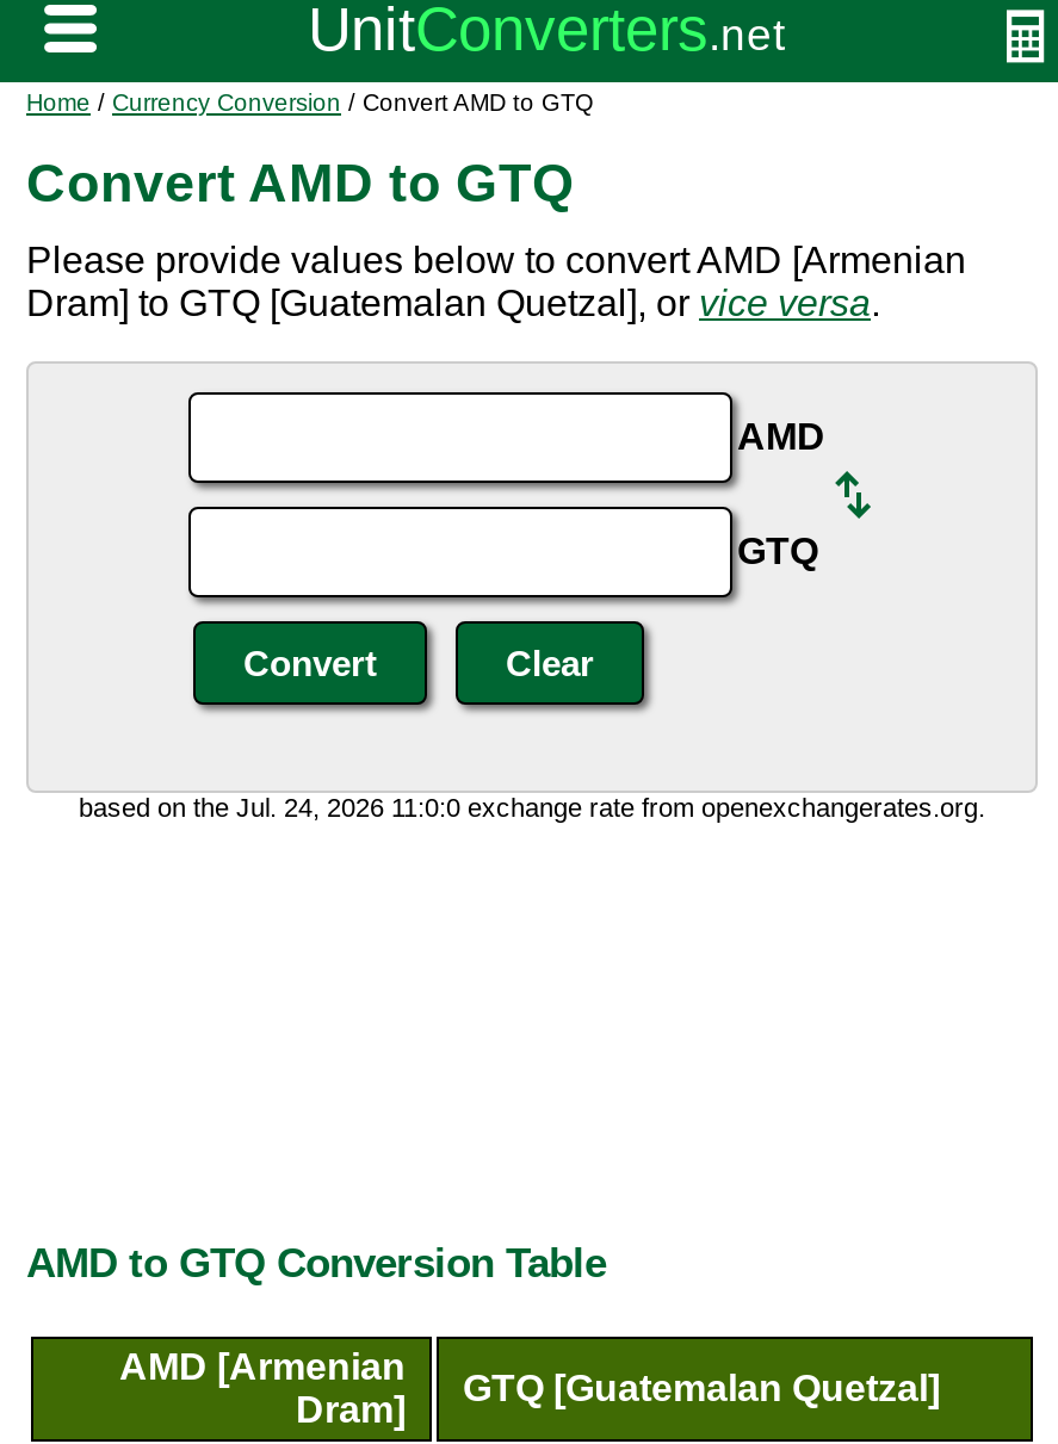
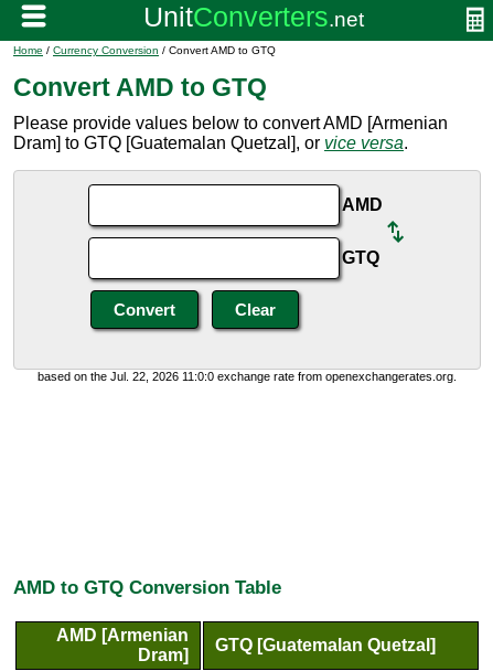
[79,793,985,822] based on the Jul. 24, 2026 11:0:0 exchange rate from openexchangerates.org. -> [37,370,457,383] based on the Jul. 22, 2026 11:0:0 exchange rate from openexchangerates.org.

